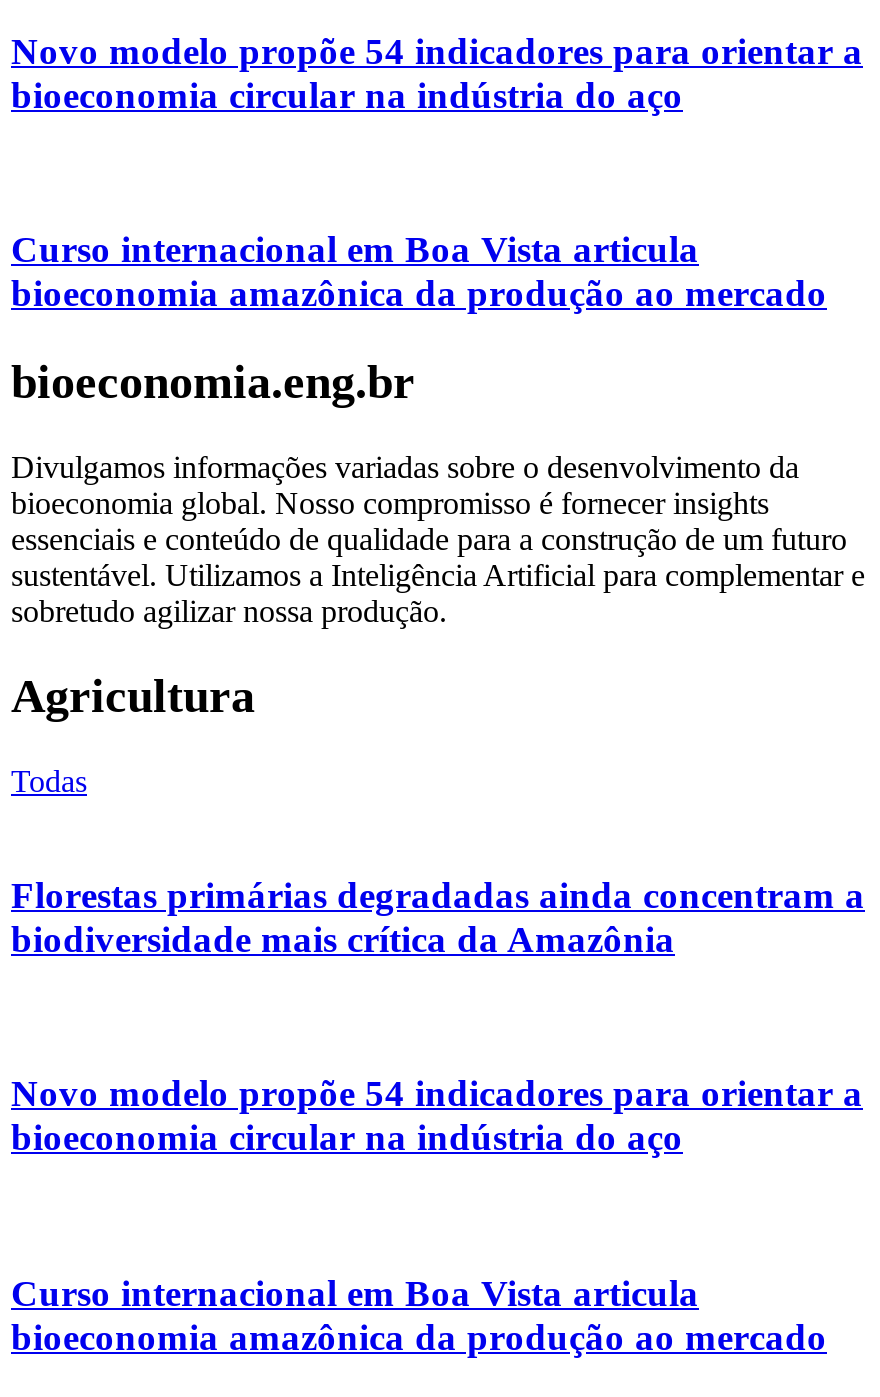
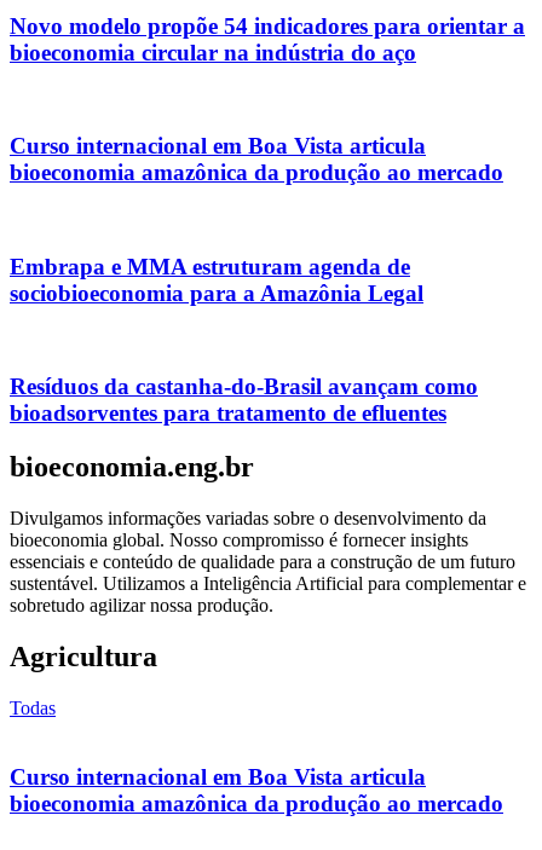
none -> [10,254,423,306] Embrapa e MMA estruturam agenda de | sociobioeconomia para a Amazônia Legal
none -> [10,374,478,426] Resíduos da castanha-do-Brasil avançam como | bioadsorventes para tratamento de efluentes
moved [11,357,865,798] -> [10,451,526,718]: bioeconomia.eng.br | Divulgamos informações variadas sobre o desenvolvimento da | bioeconomia global. Nosso compromisso é fornecer insights | essenciais e conteúdo de qualidade para a construção de um futuro | sustentável. Utilizamos a Inteligência Artificial para complementar e | sobretudo agilizar nossa produção. | Agricultura | Todas
[11,874,865,960] Florestas primárias degradadas ainda concentram a | biodiversidade mais crítica da Amazônia -> none
[11,1072,863,1158] Novo modelo propõe 54 indicadores para orientar a | bioeconomia circular na indústria do aço -> none

